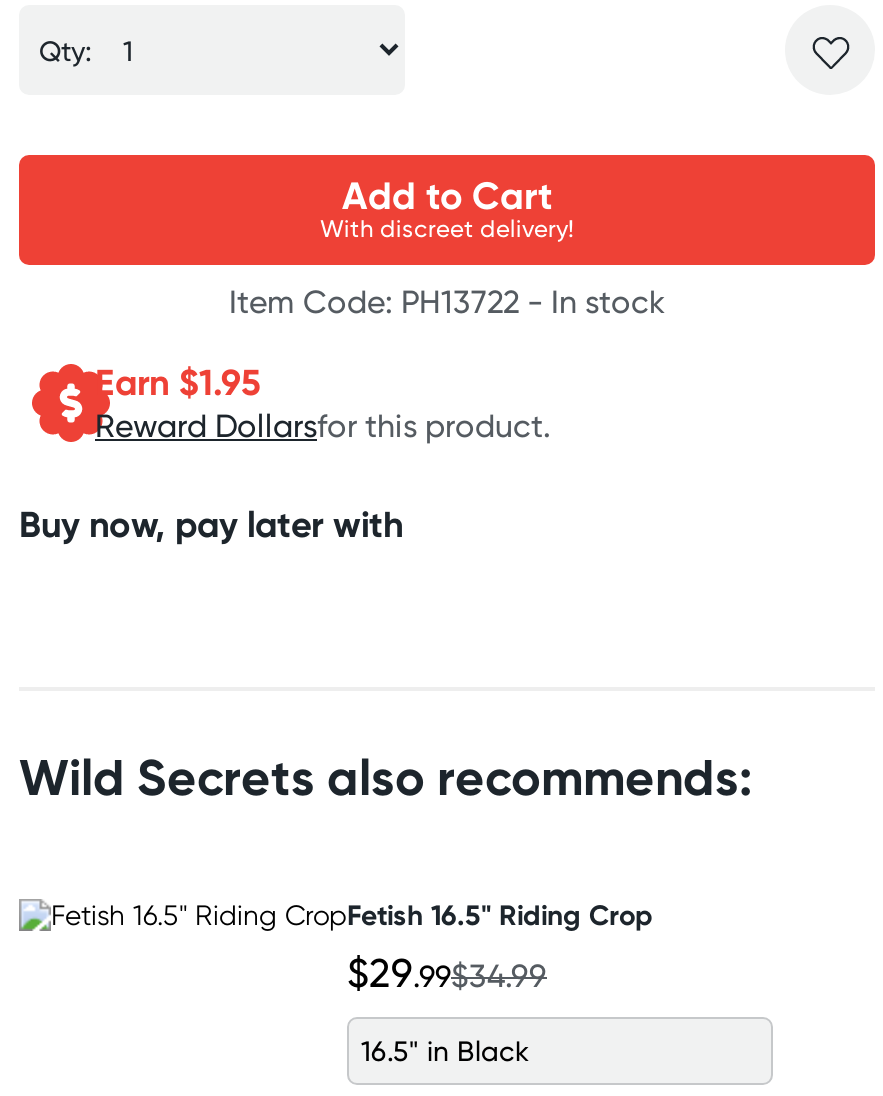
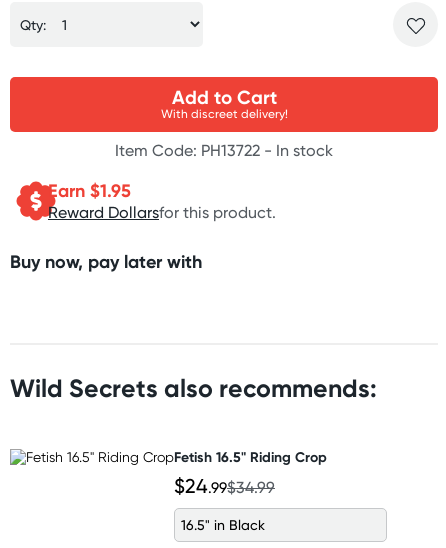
[347,949,547,997] $29.99$34.99 -> [174,474,275,498] $24.99$34.99

